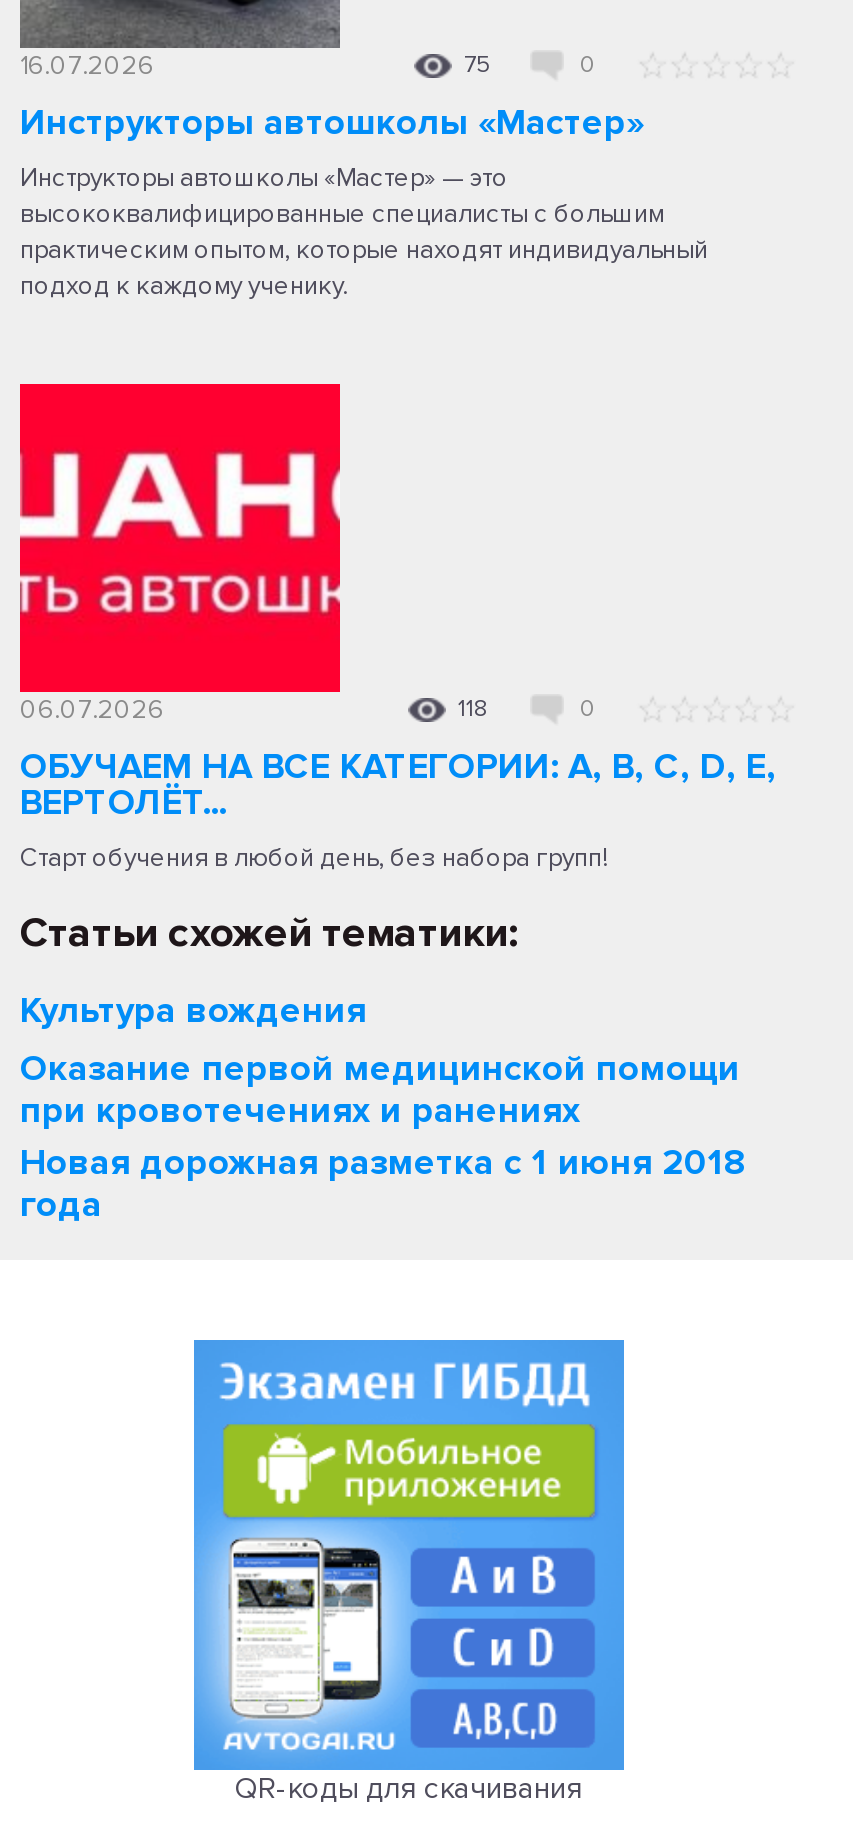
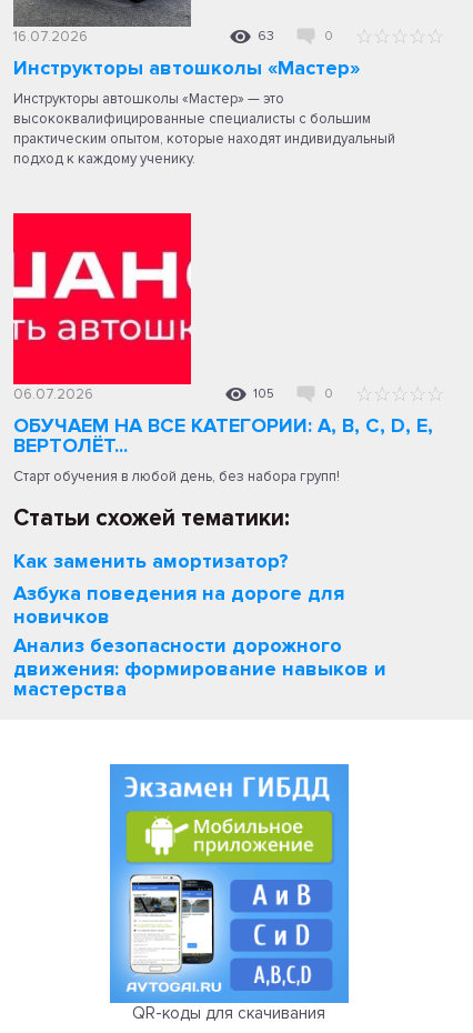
[464,50,490,80] 75 -> [258,28,274,44] 63
[458,694,490,724] 118 -> [253,385,274,402] 105
[20,988,746,1218] Культура вождения | Оказание первой медицинской помощи | при кровотечениях и ранениях | Новая дорожная разметка с 1 июня 2018 | года -> [13,548,386,696] Как заменить амортизатор? | Азбука поведения на дороге для | новичков | Анализ безопасности дорожного | движения: формирование навыков и | мастерства

